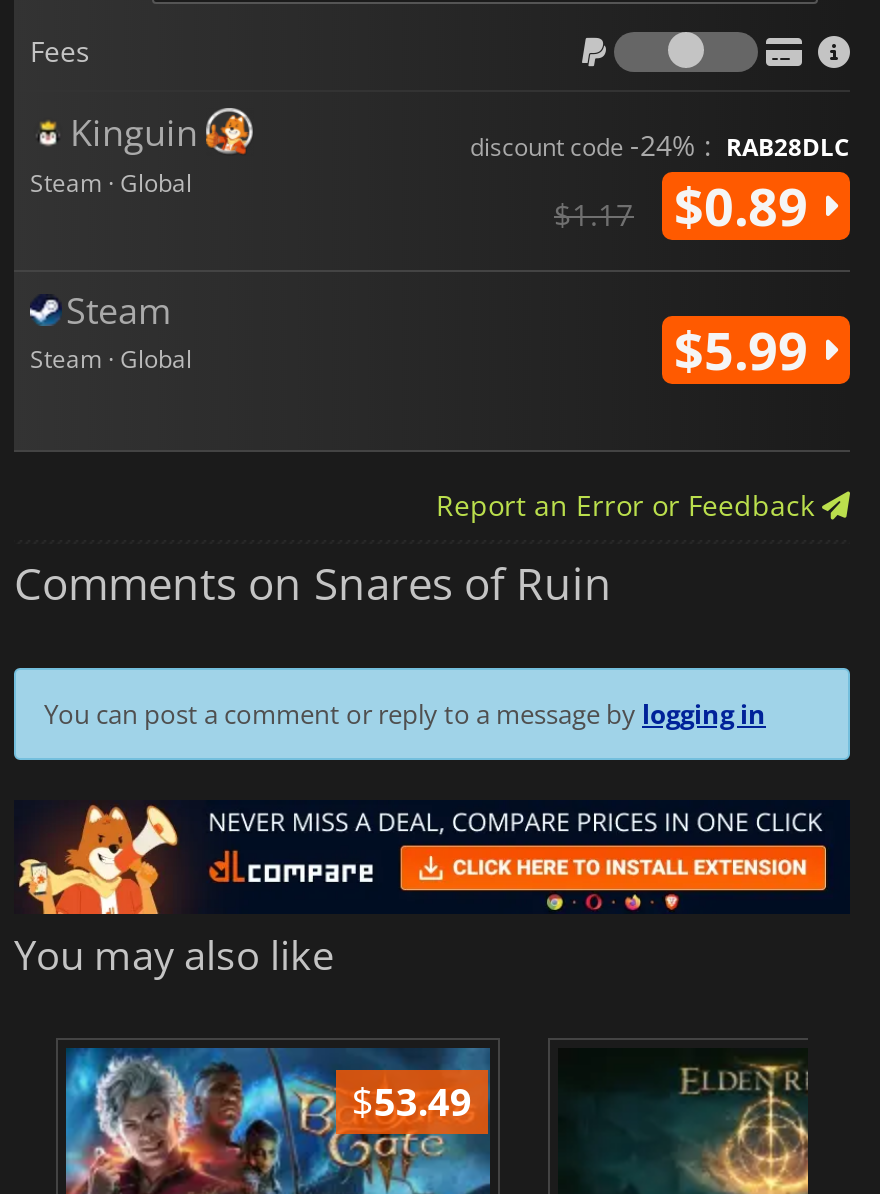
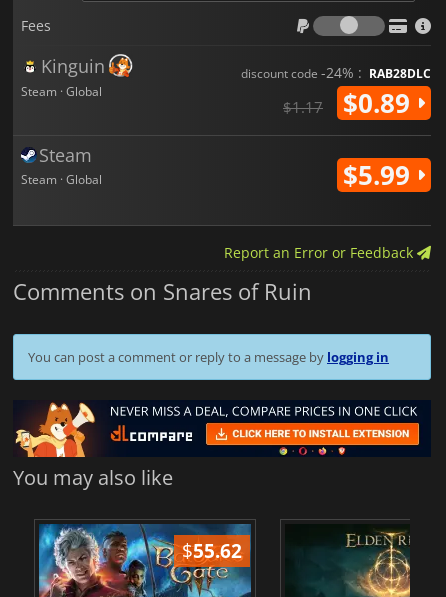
[352,1074,472,1128] $53.49 -> [182,537,242,564] $55.62

